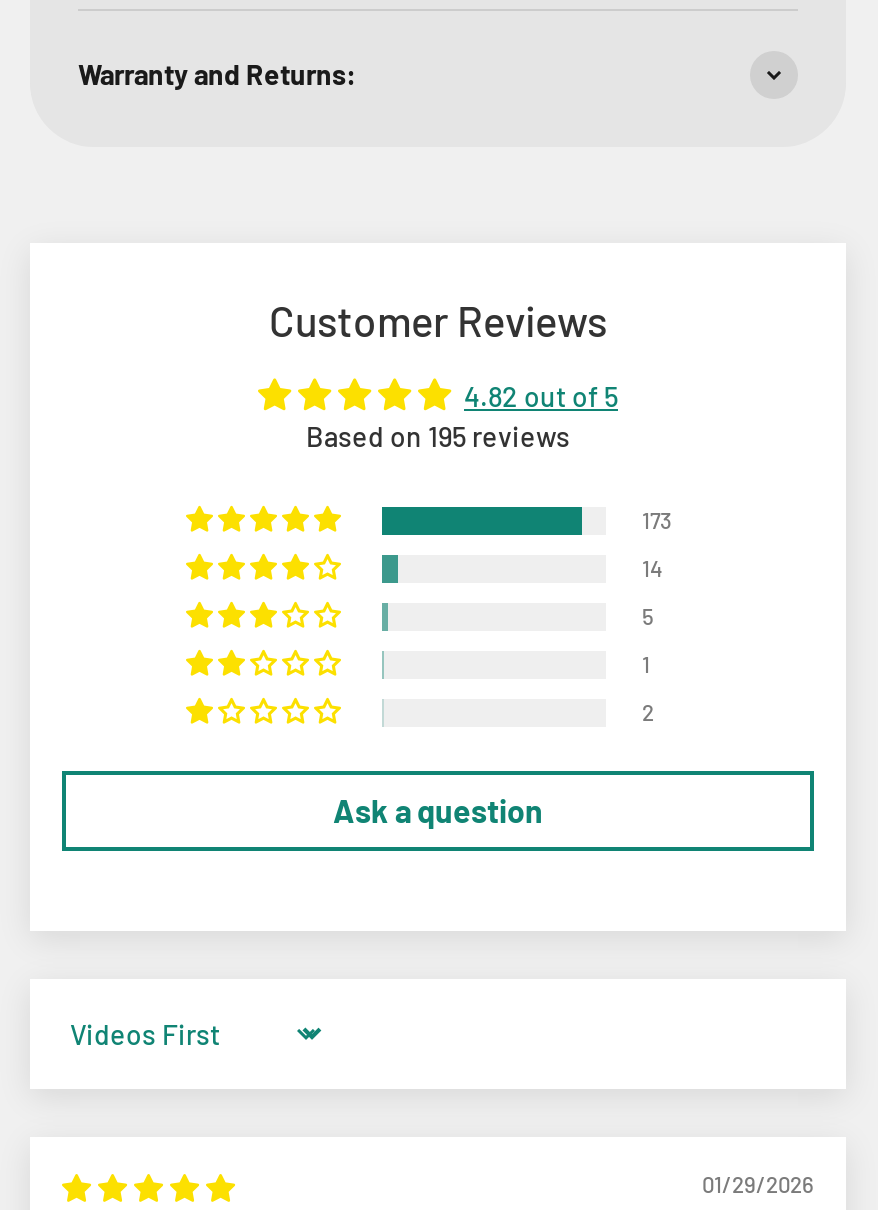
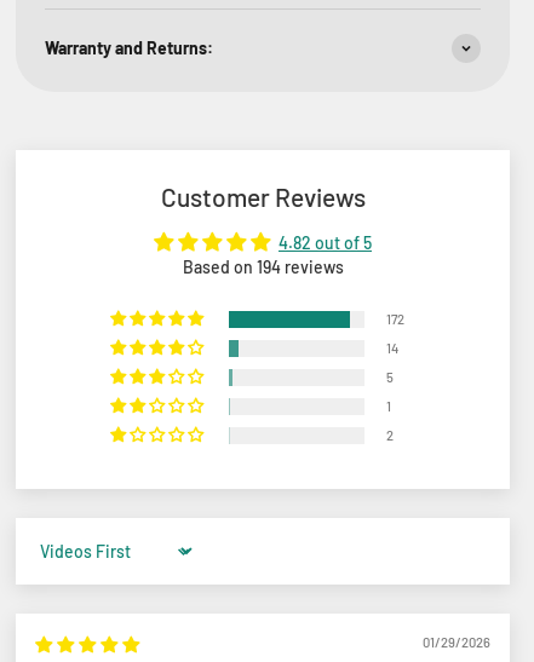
[306,420,570,454] Based on 195 reviews -> [182,257,343,278] Based on 194 reviews
[642,508,672,534] 173 -> [386,310,404,326] 172
[333,792,543,830] Ask a question -> none

